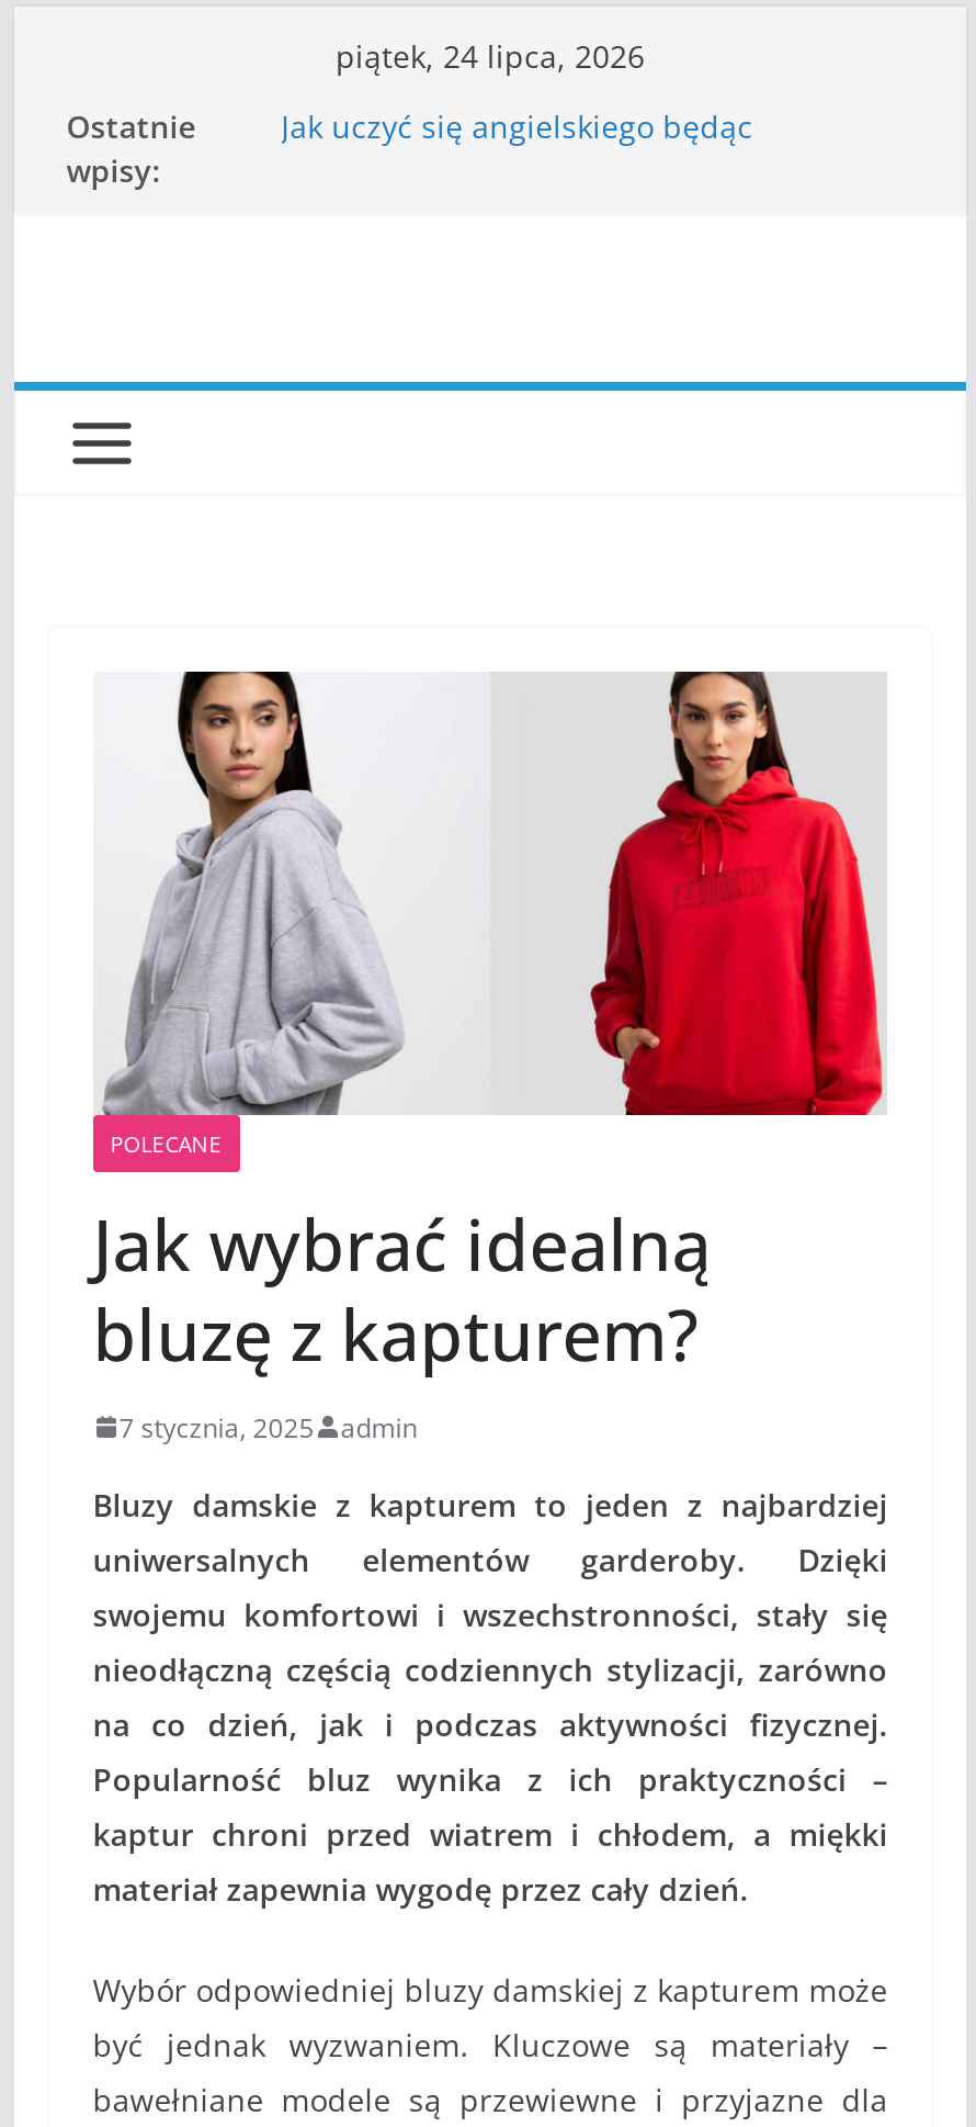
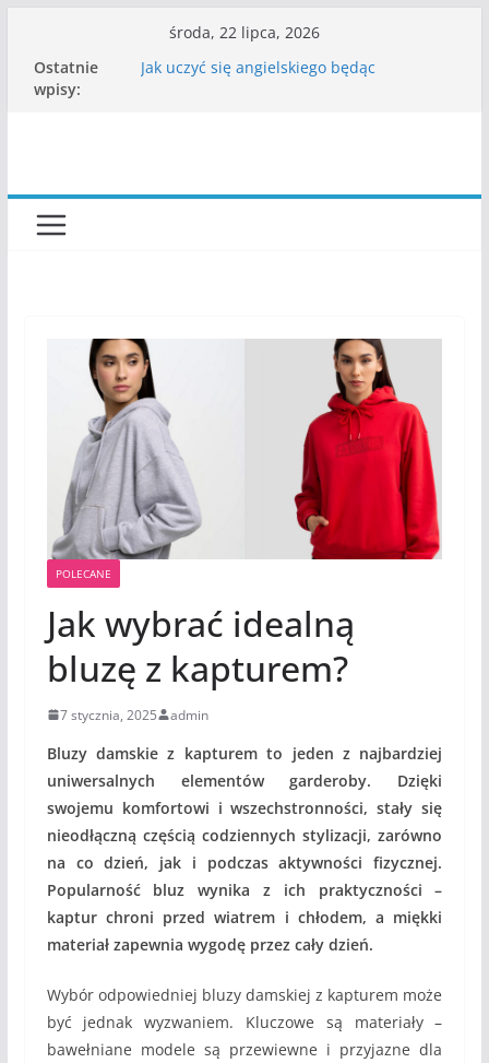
[336,35,645,77] piątek, 24 lipca, 2026 -> [169,22,320,43] środa, 22 lipca, 2026

